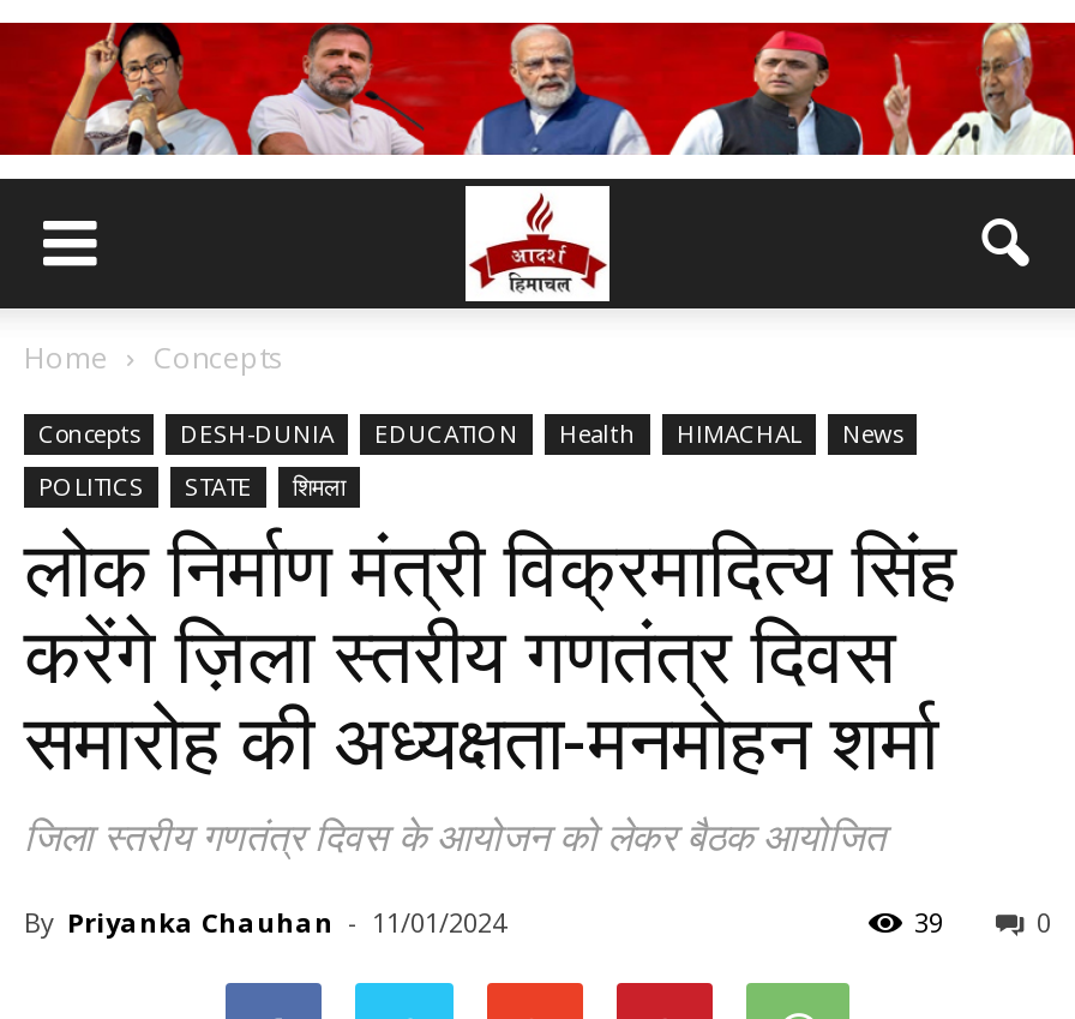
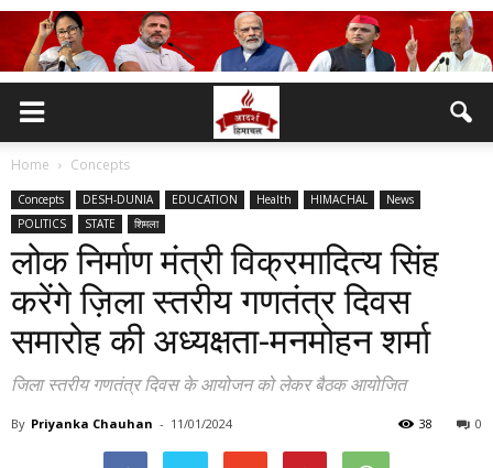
[914,904,943,940] 39 -> [419,415,432,432] 38

